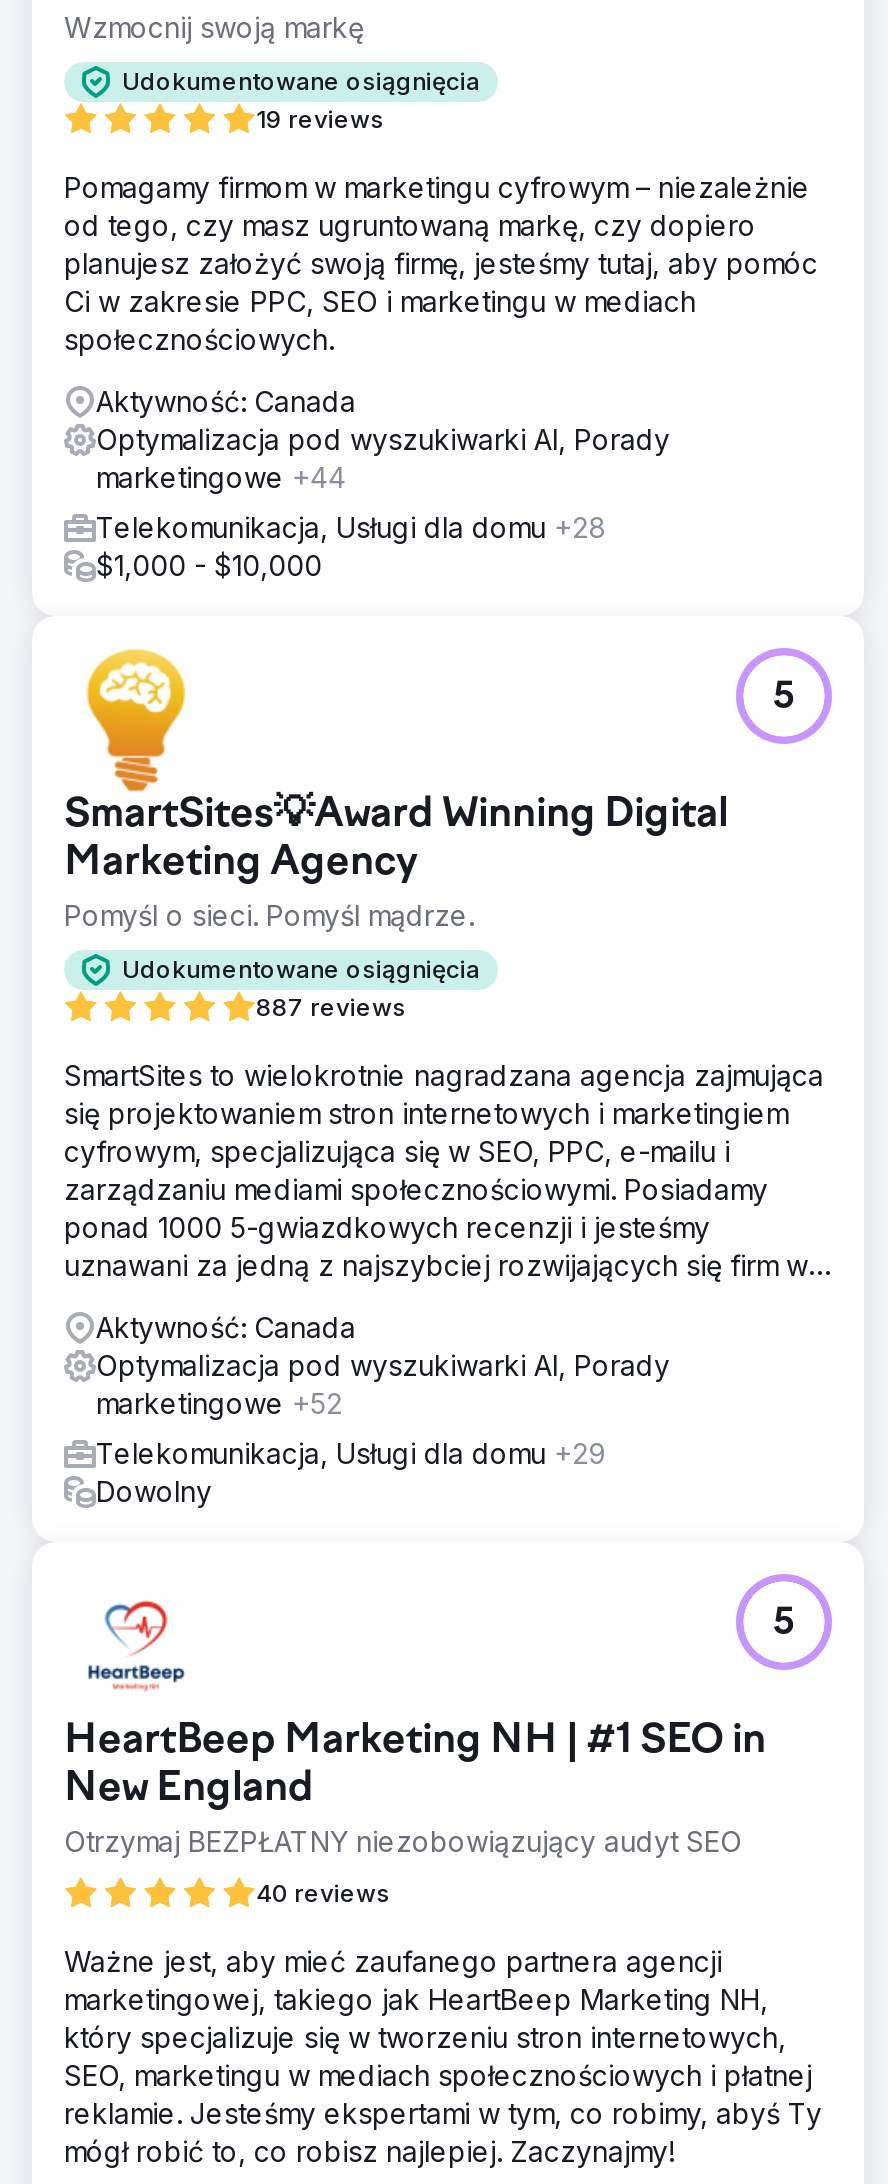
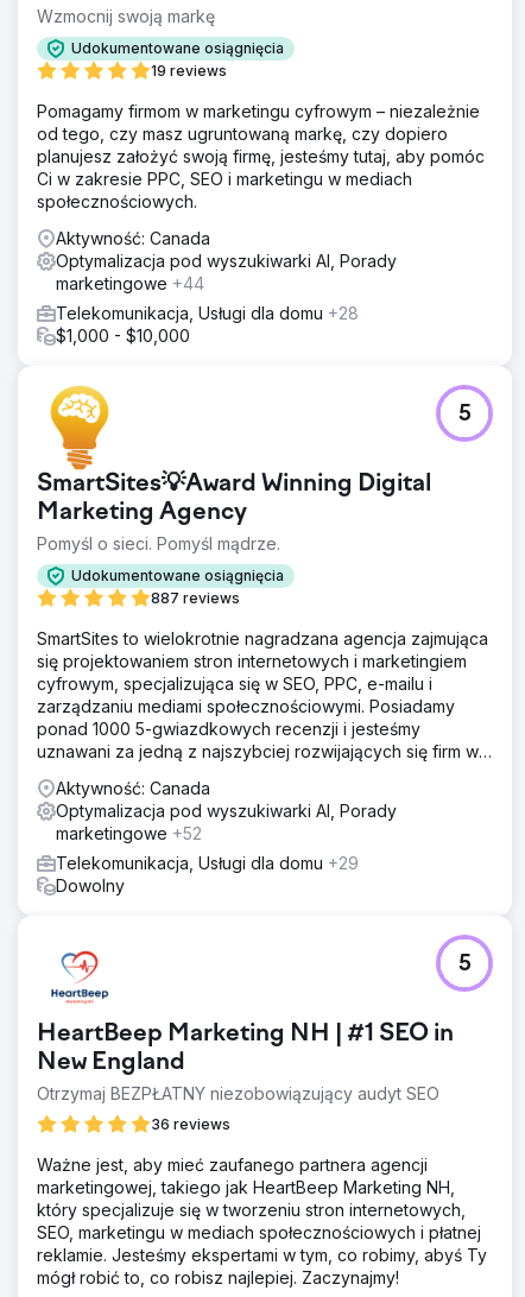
[256,1877,390,1907] 40 reviews -> [151,1115,230,1133] 36 reviews

